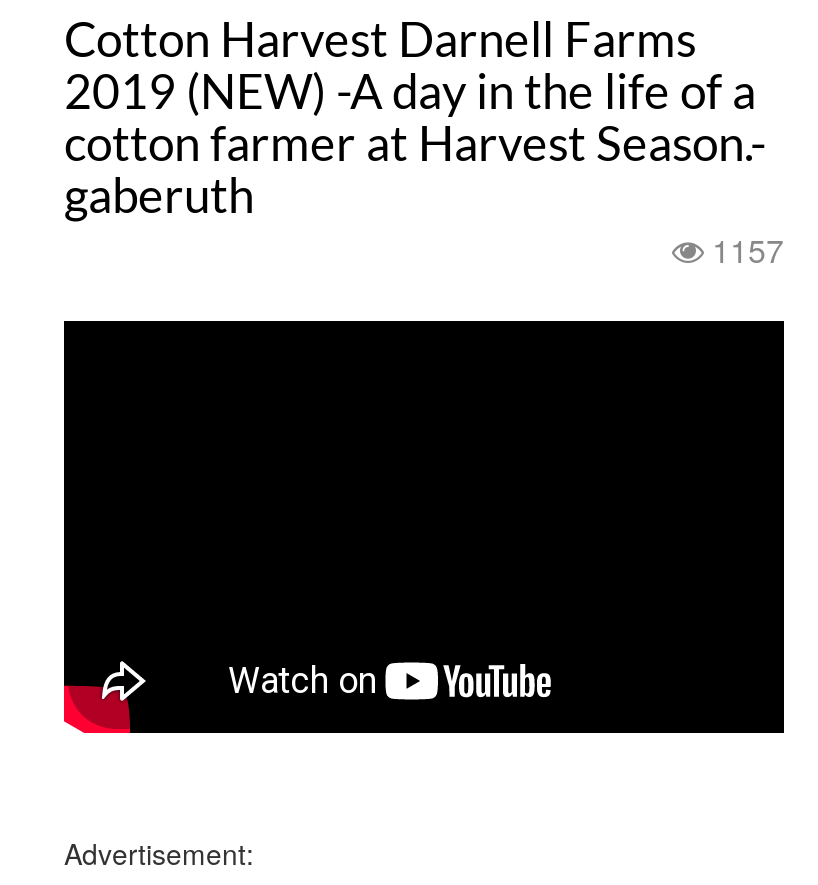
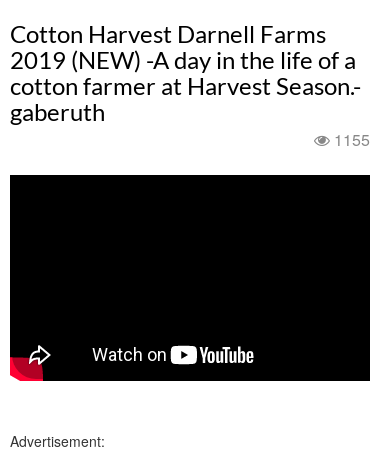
[712,227,784,273] 1157 -> [334,128,370,151] 1155

